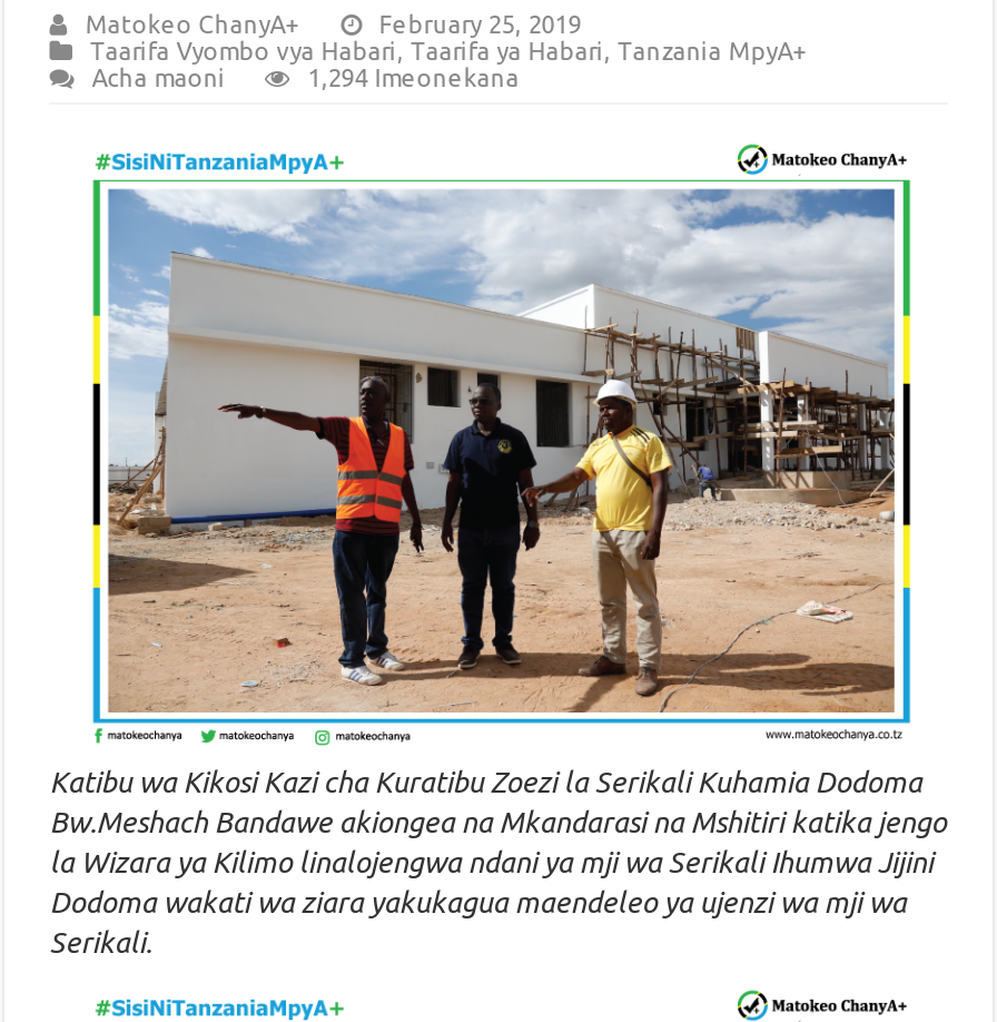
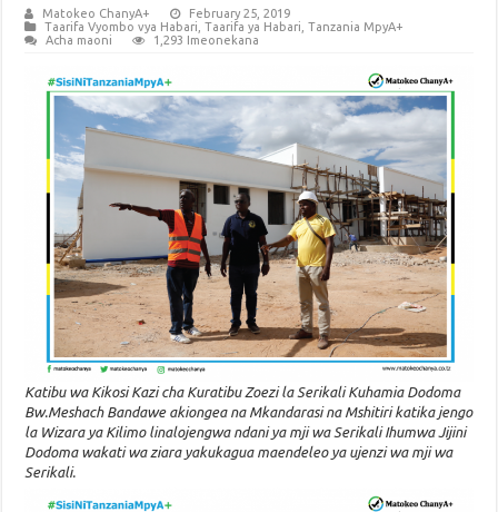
[308,65,519,91] 1,294 Imeonekana -> [154,33,259,47] 1,293 Imeonekana

